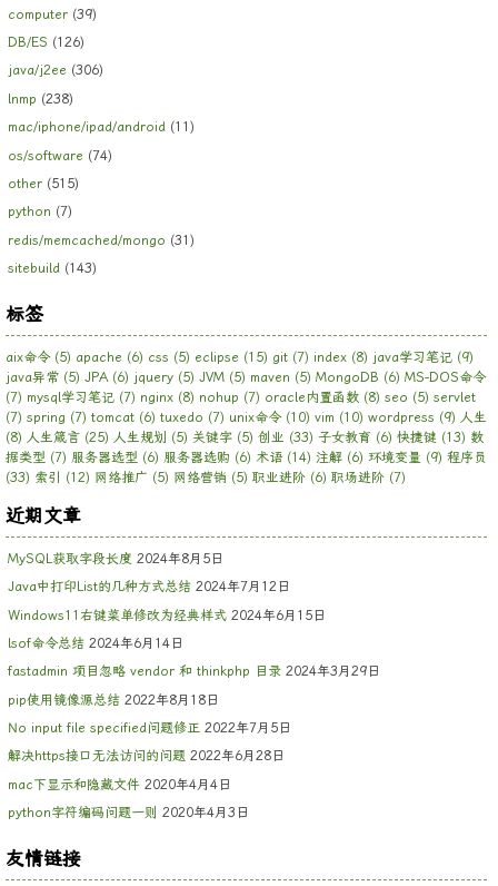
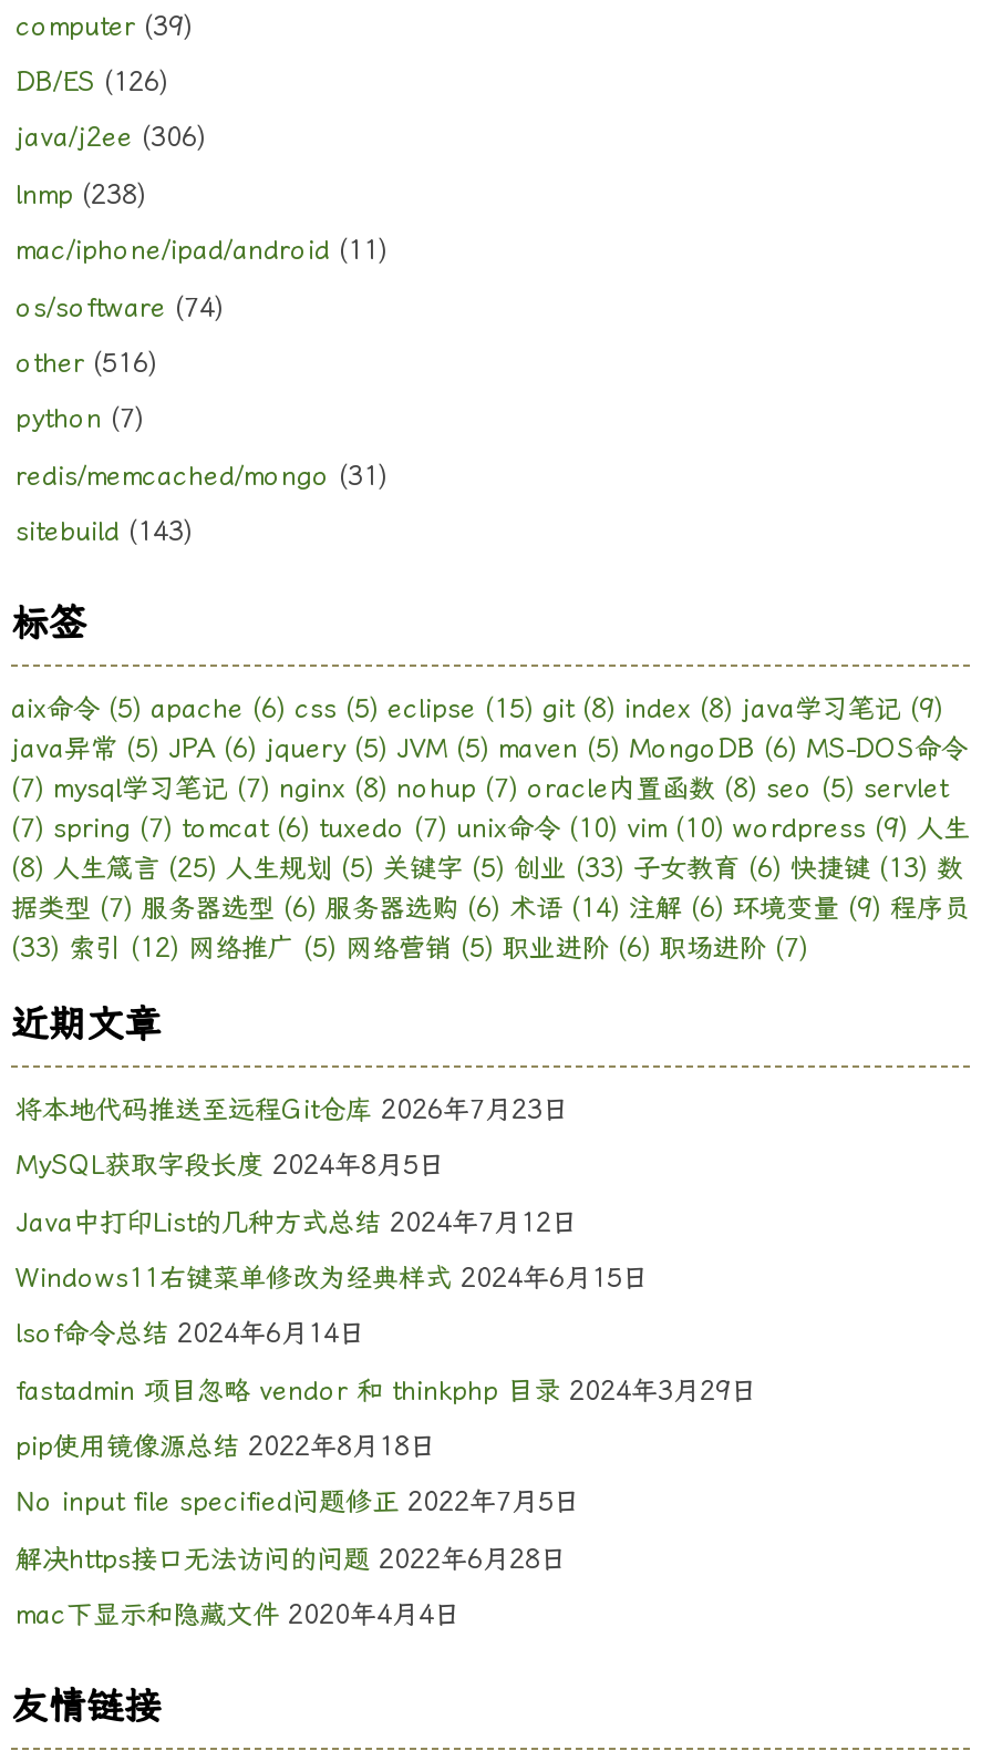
[8,176,79,191] other (515) -> [15,348,157,379] other (516)
[6,350,474,365] aix命令(5) apache (6) css (5) eclipse (15) git (7) index (8) java学习笔记(9) -> [11,694,943,725] aix命令(5) apache (6) css (5) eclipse (15) git (8) index (8) java学习笔记(9)
none -> [15,1094,569,1125] 将本地代码推送至远程Git仓库 2026年7月23日
moved [8,551,380,792] -> [15,1150,757,1631]: MySQL获取字段长度 2024年8月5日 | Java中打印List的几种方式总结 2024年7月12日 | Windows11右键菜单修改为经典样式 2024年6月15日 | ... | 解决https接口无法访问的问题 2022年6月28日 | mac下显示和隐藏文件 2020年4月4日
[8,805,249,821] python字符编码问题一则 2020年4月3日 -> none

